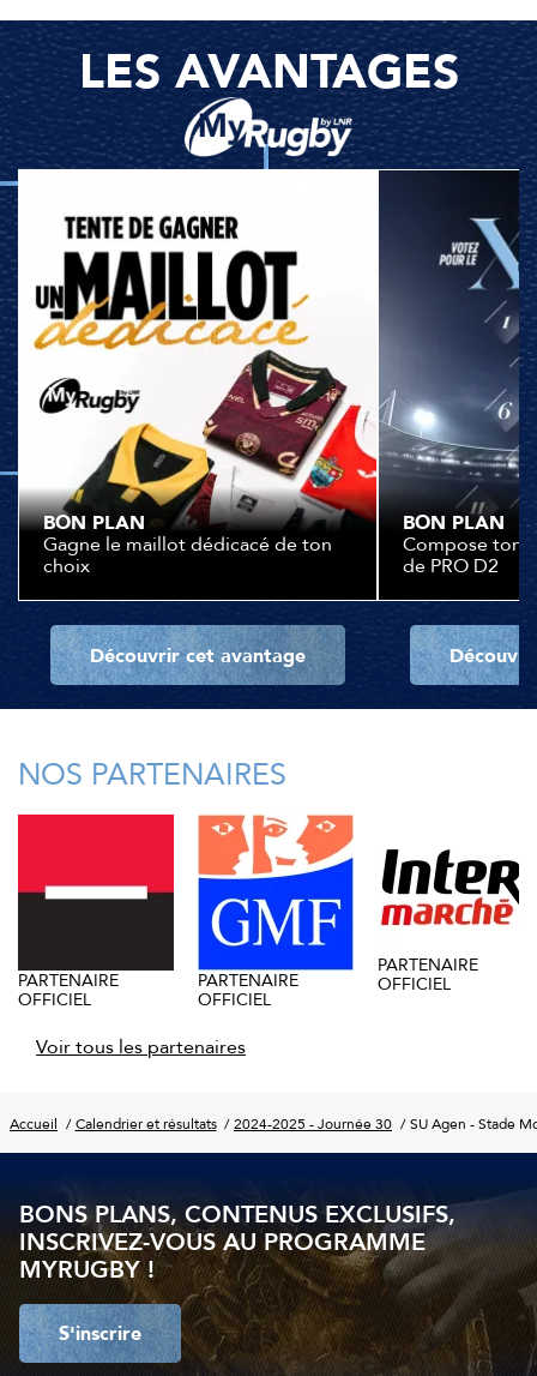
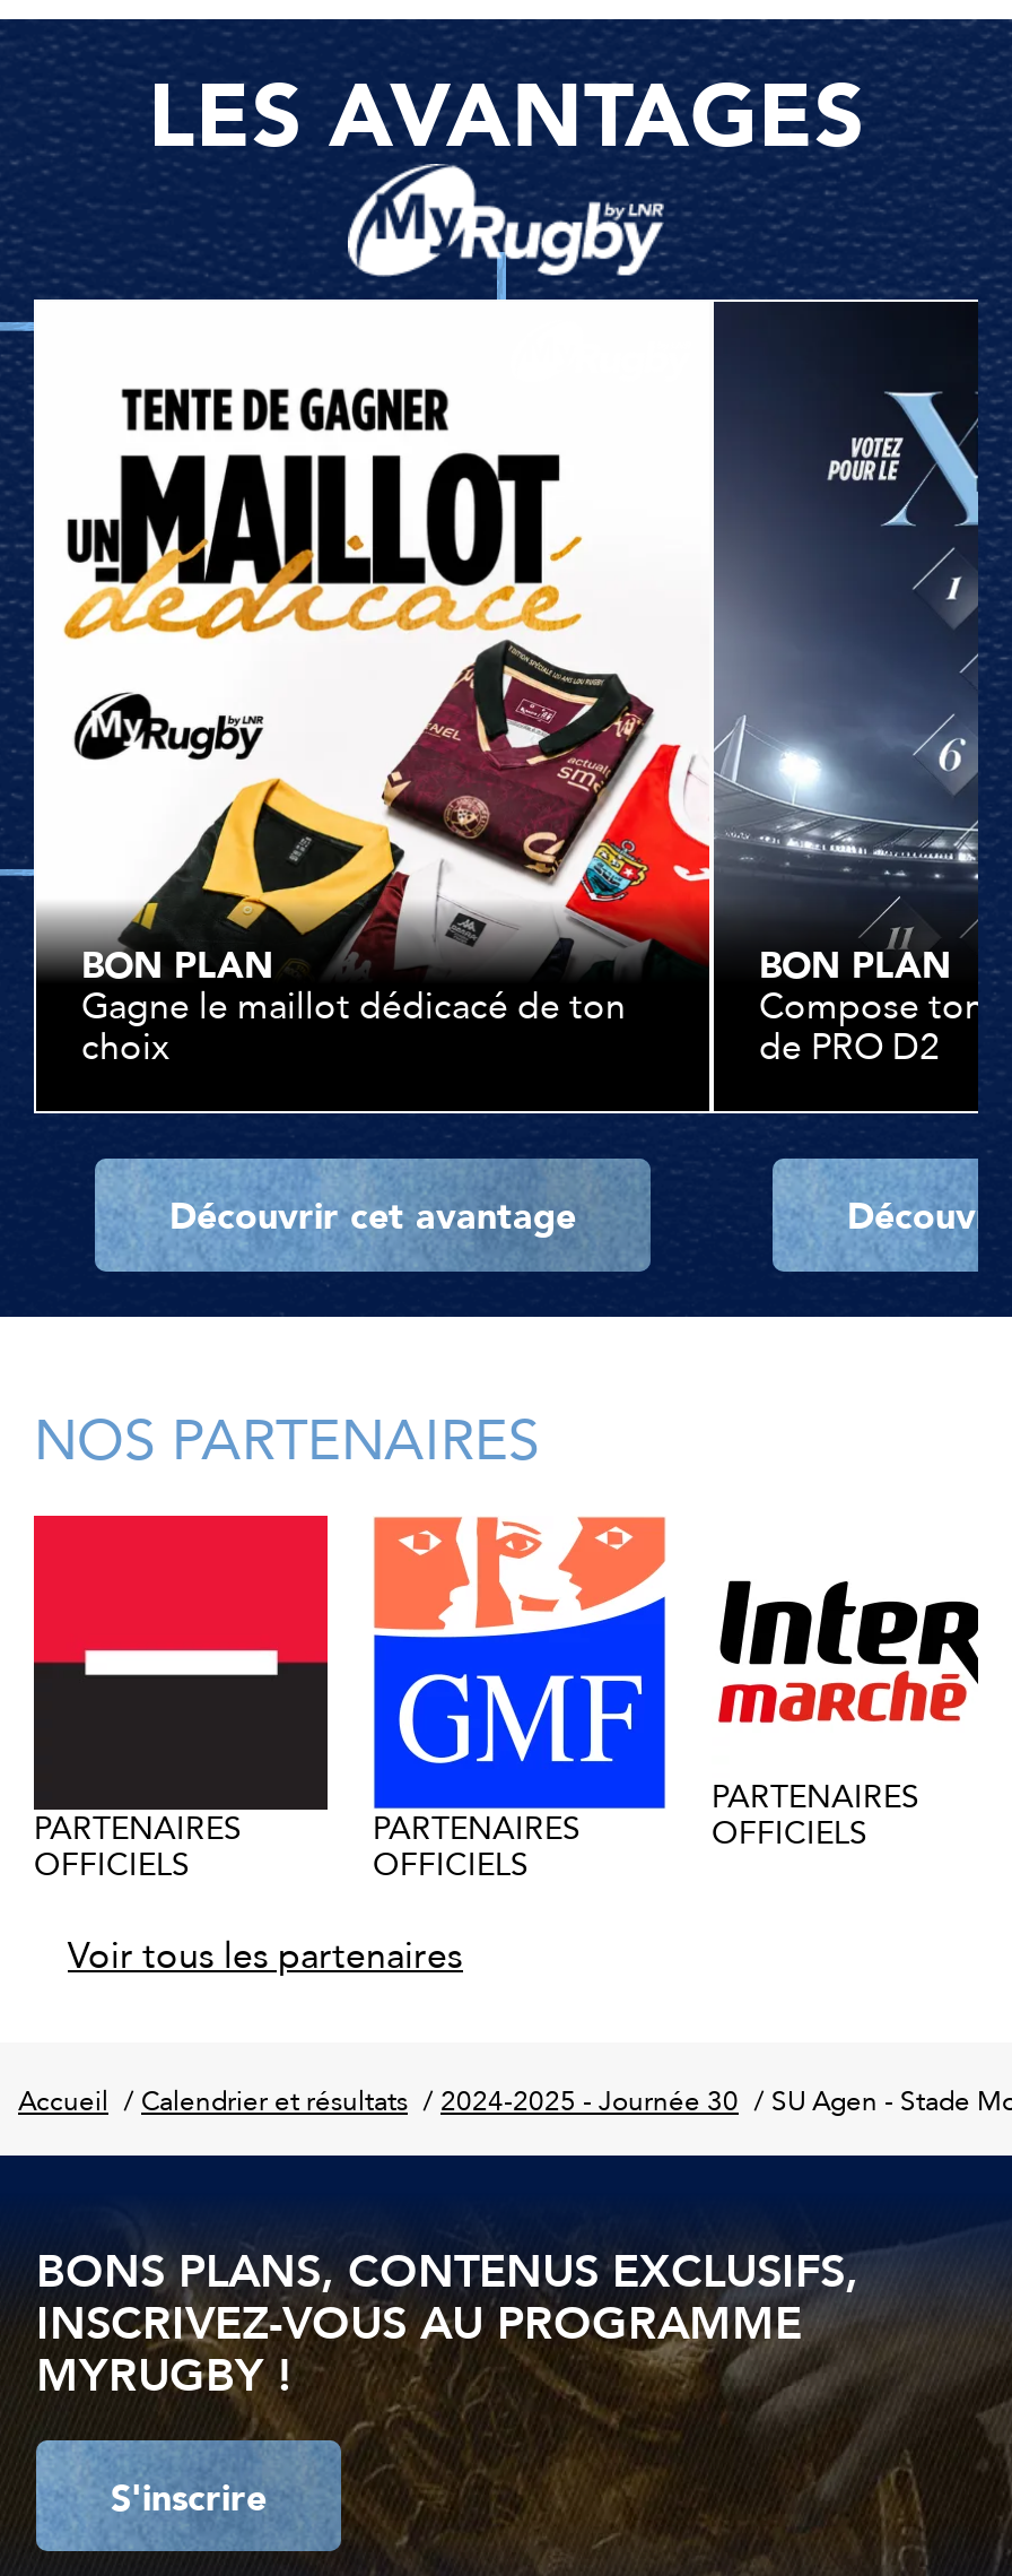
[378,951,478,996] PARTENAIRE | OFFICIEL -> [712,1770,919,1856] PARTENAIRES | OFFICIELS
[18,966,119,1012] PARTENAIRE | OFFICIEL -> [34,1803,242,1889] PARTENAIRES | OFFICIELS
[198,966,298,1012] PARTENAIRE | OFFICIEL -> [373,1802,581,1888] PARTENAIRES | OFFICIELS

